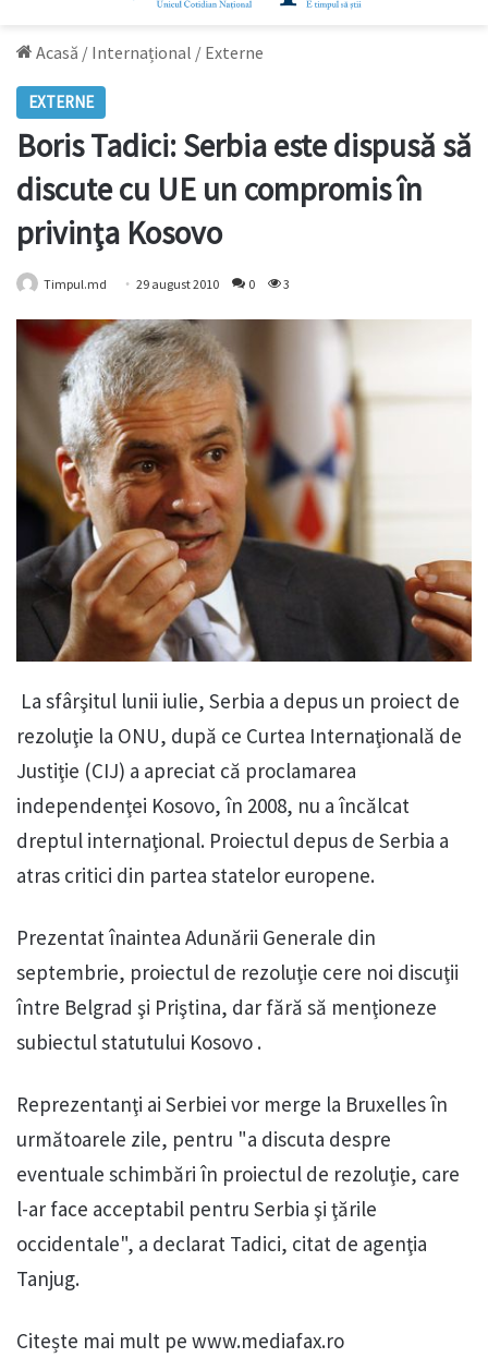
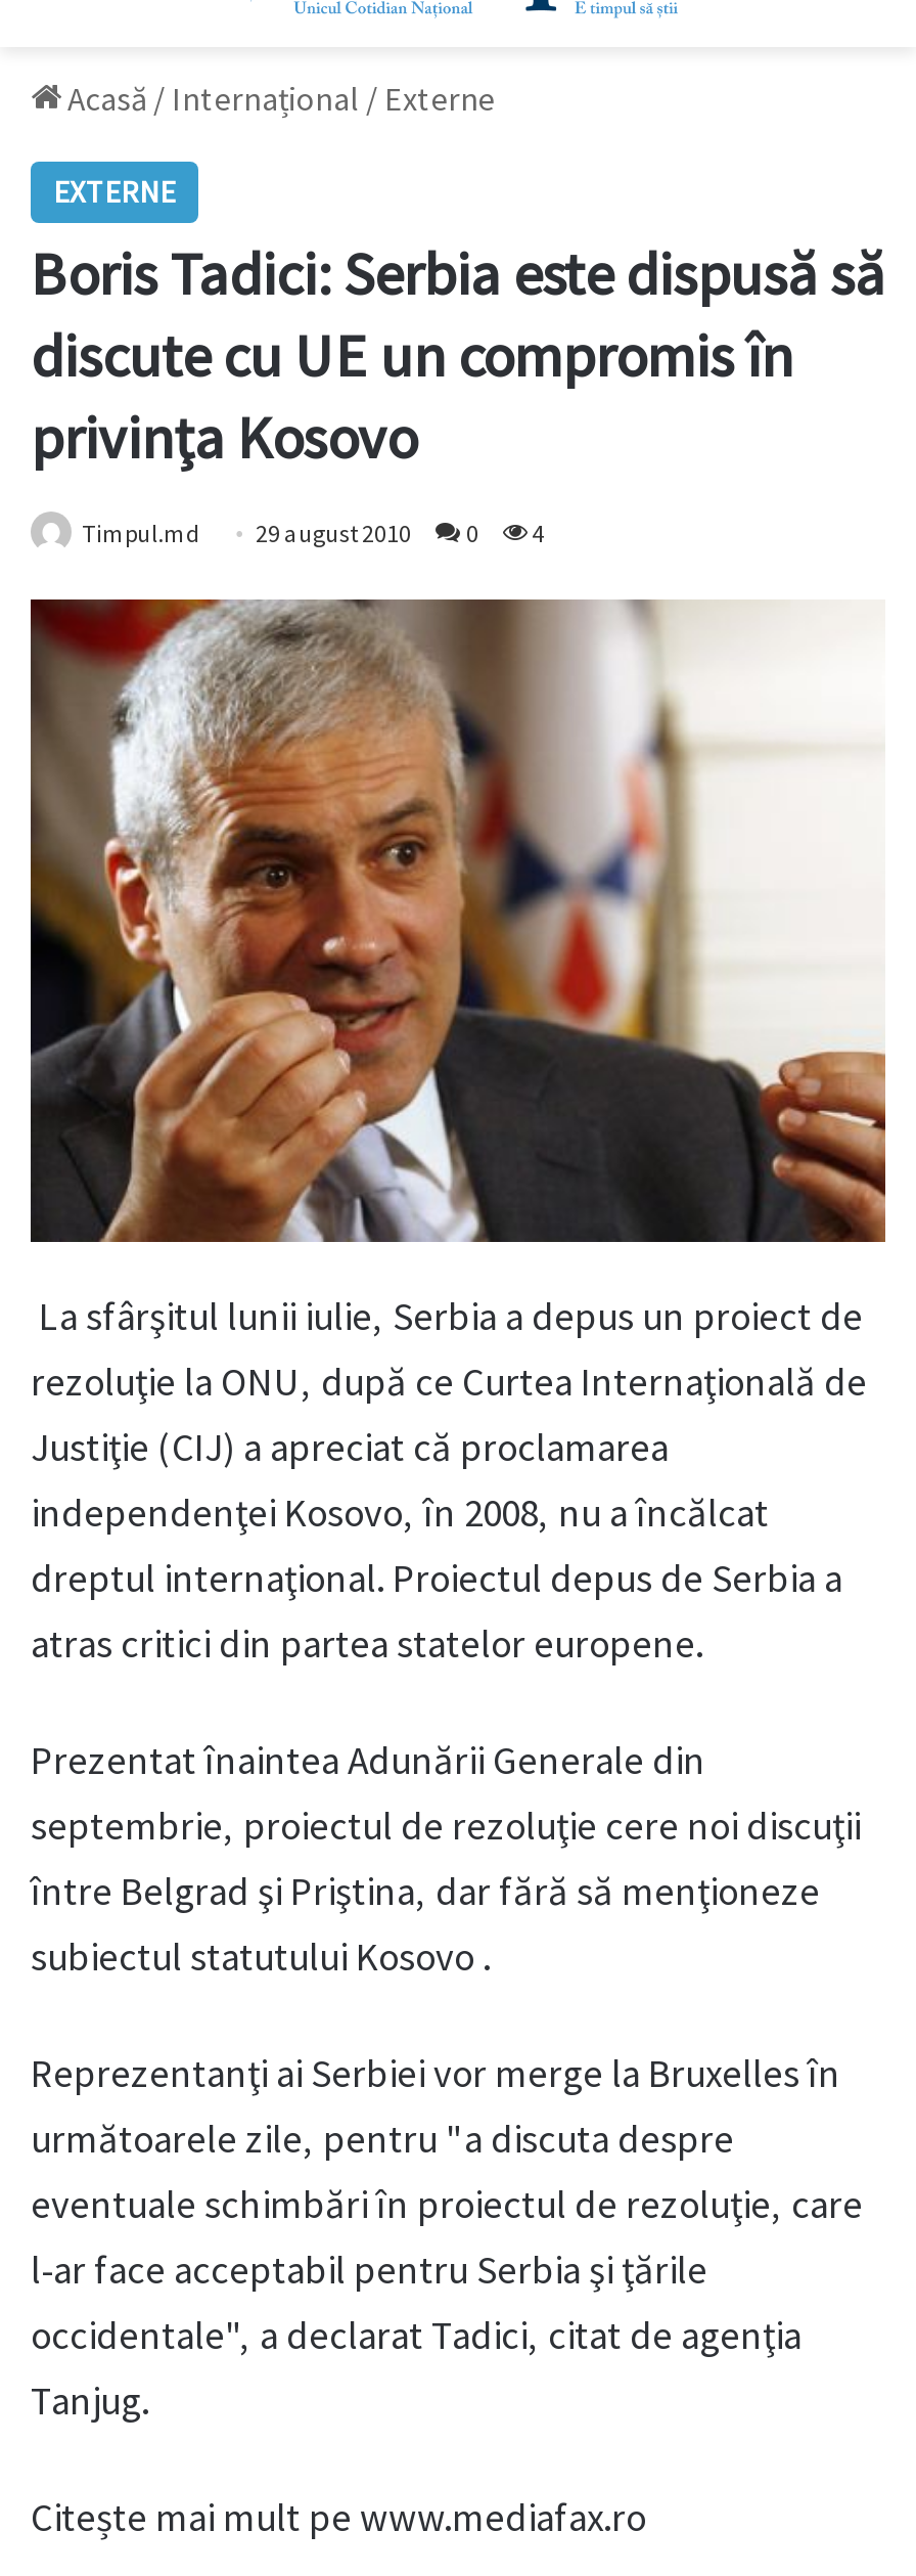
[44,276,290,293] Timpul.md 29 august 2010 0 3 -> [82,518,544,549] Timpul.md 29 august 2010 0 4

